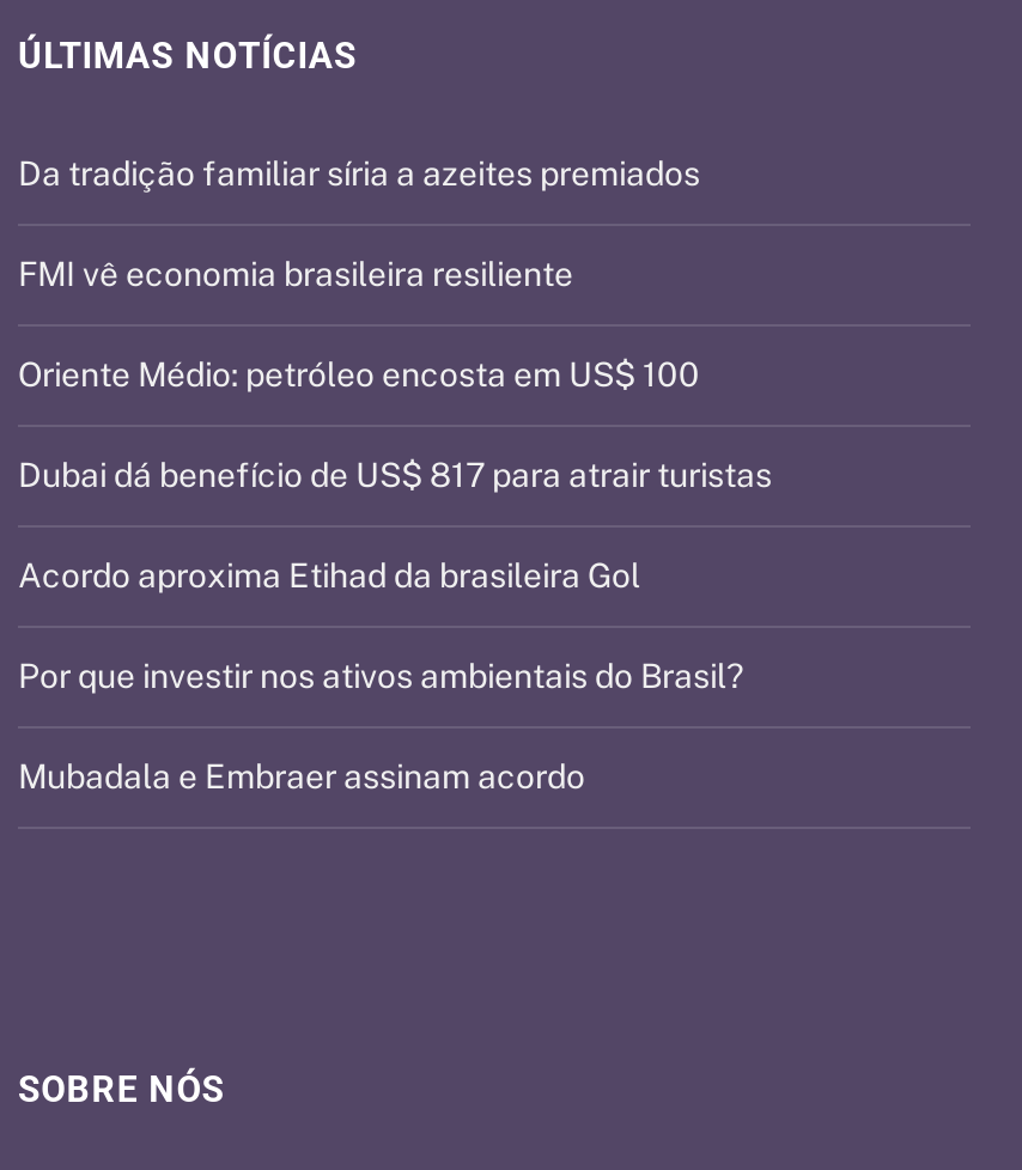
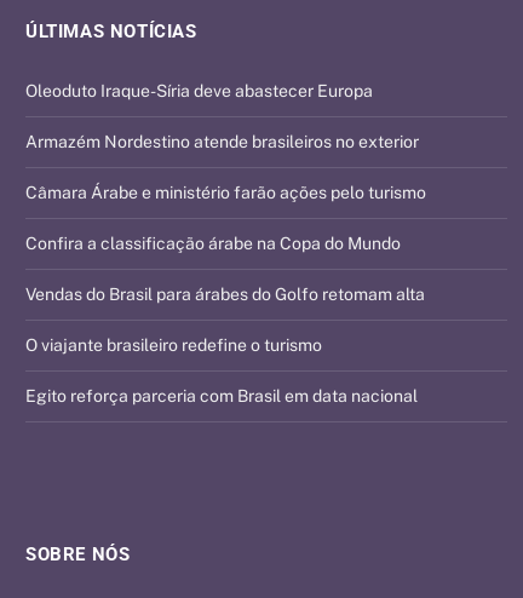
[18,154,700,192] Da tradição familiar síria a azeites premiados -> [25,81,373,100] Oleoduto Iraque-Síria deve abastecer Europa
[18,254,573,293] FMI vê economia brasileira resiliente -> [25,132,419,151] Armazém Nordestino atende brasileiros no exterior
[18,355,700,393] Oriente Médio: petróleo encosta em US$ 100 -> [25,183,426,202] Câmara Árabe e ministério farão ações pelo turismo
[18,455,772,494] Dubai dá benefício de US$ 817 para atrair turistas -> [25,233,401,253] Confira a classificação árabe na Copa do Mundo
[18,556,640,594] Acordo aproxima Etihad da brasileira Gol -> [25,284,425,304] Vendas do Brasil para árabes do Golfo retomam alta
[18,656,743,695] Por que investir nos ativos ambientais do Brasil? -> [25,335,322,354] O viajante brasileiro redefine o turismo
[18,757,585,795] Mubadala e Embraer assinam acordo -> [25,386,418,405] Egito reforça parceria com Brasil em data nacional

